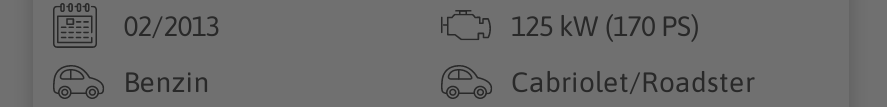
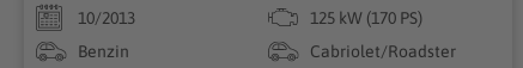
[123,9,219,41] 02/2013 -> [78,8,135,27] 10/2013

